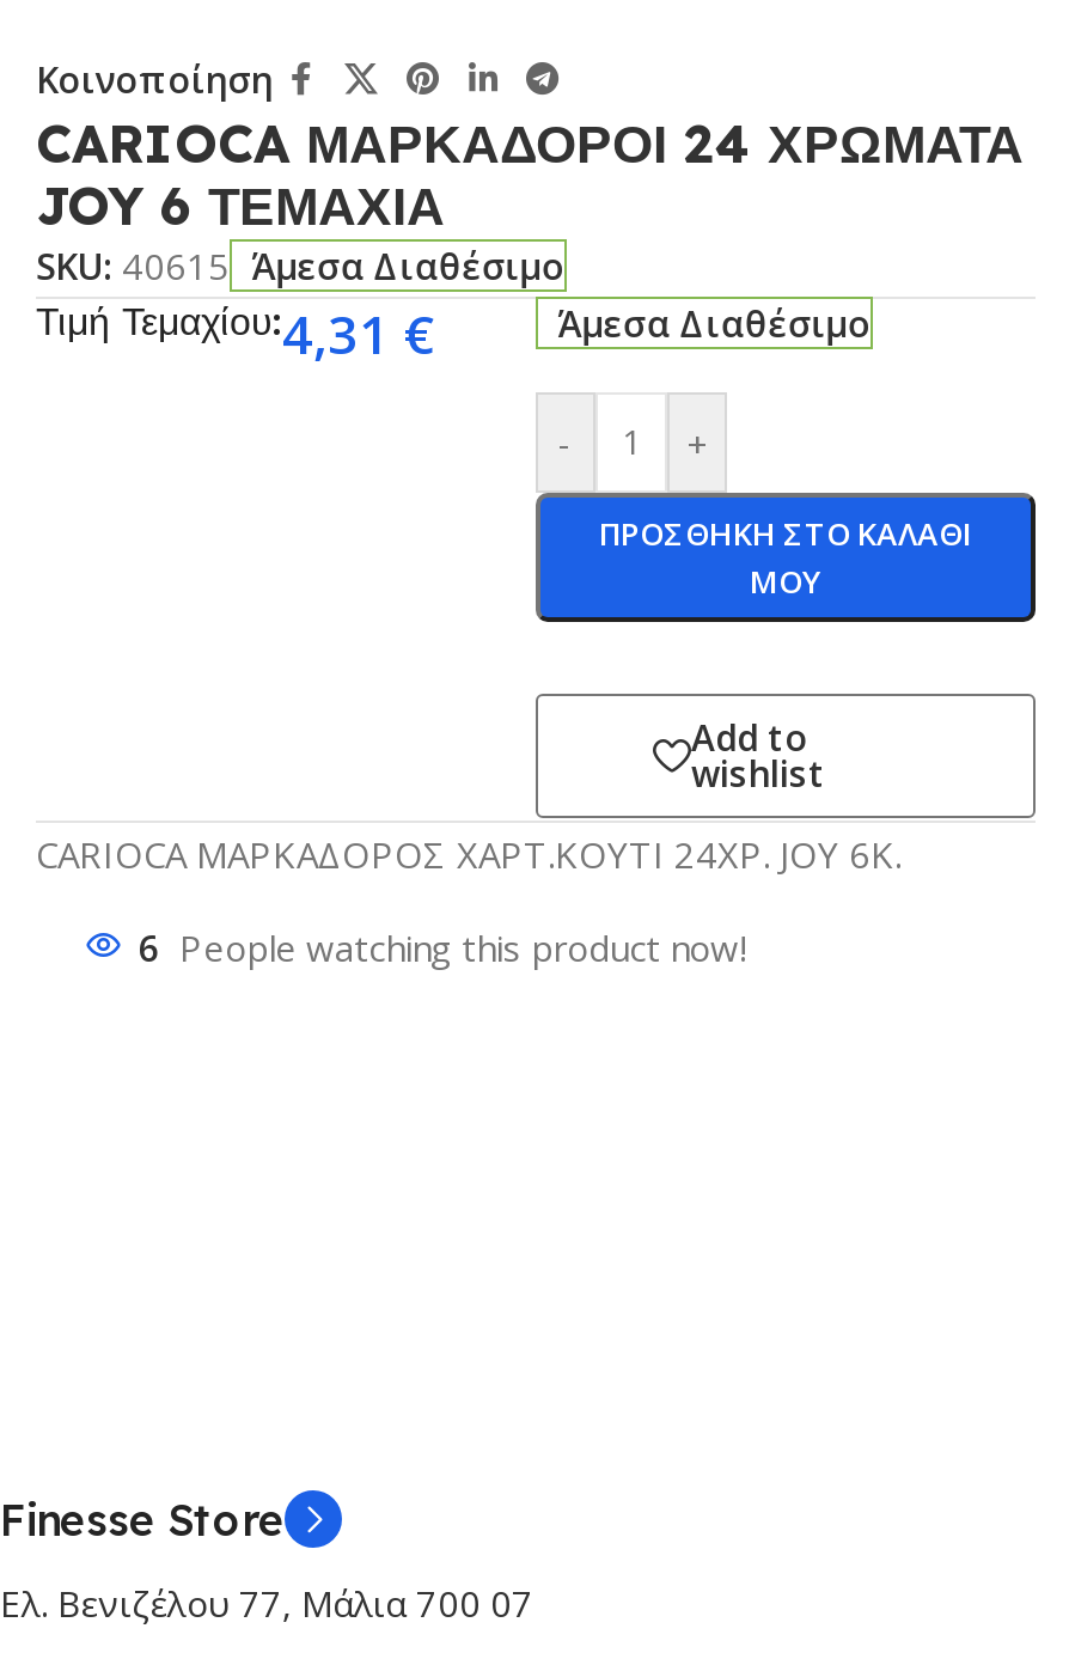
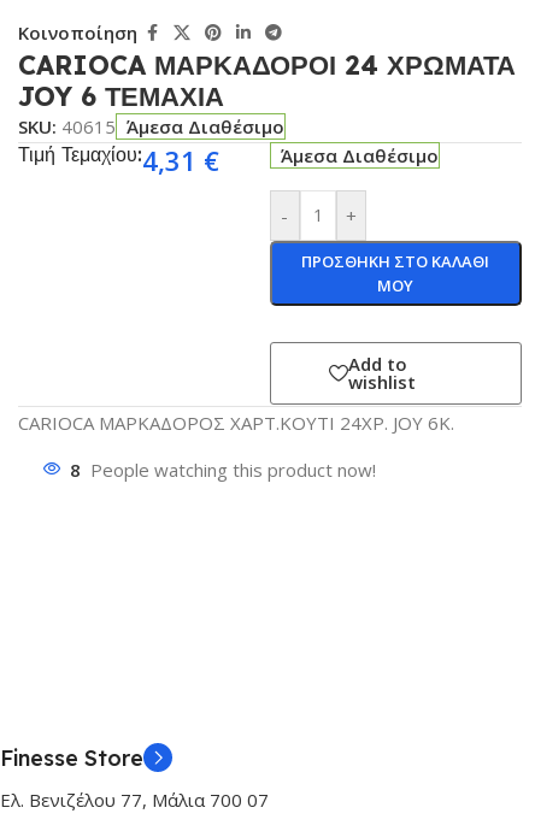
[139,923,746,971] 6 People watching this product now! -> [70,458,376,482] 8 People watching this product now!

